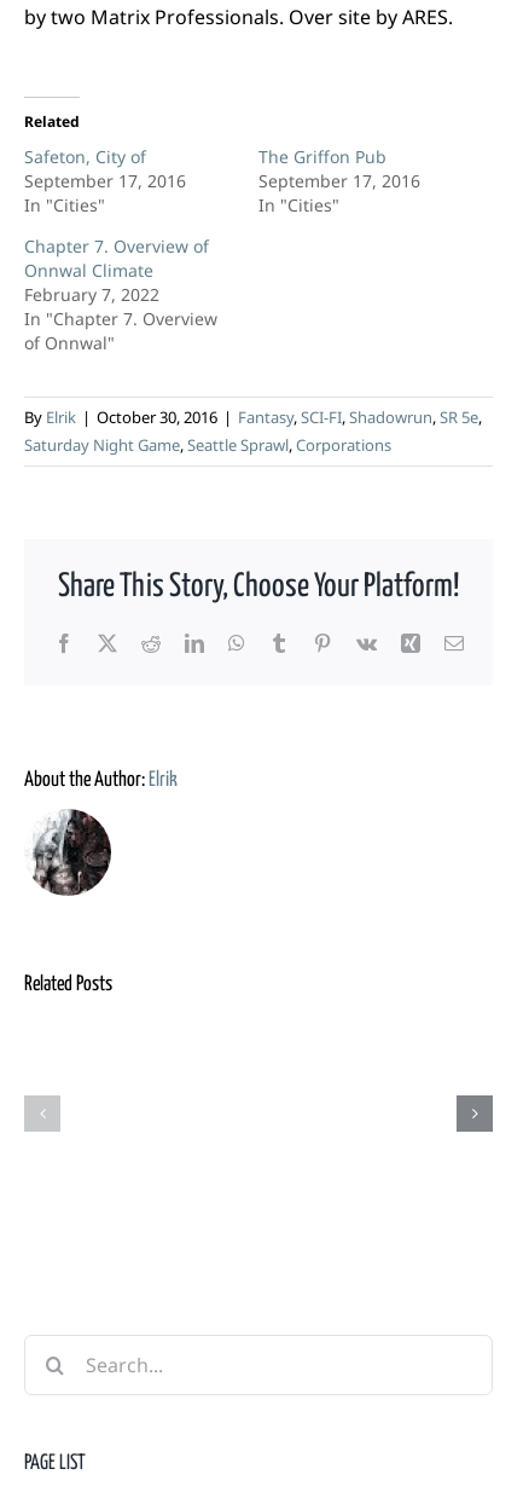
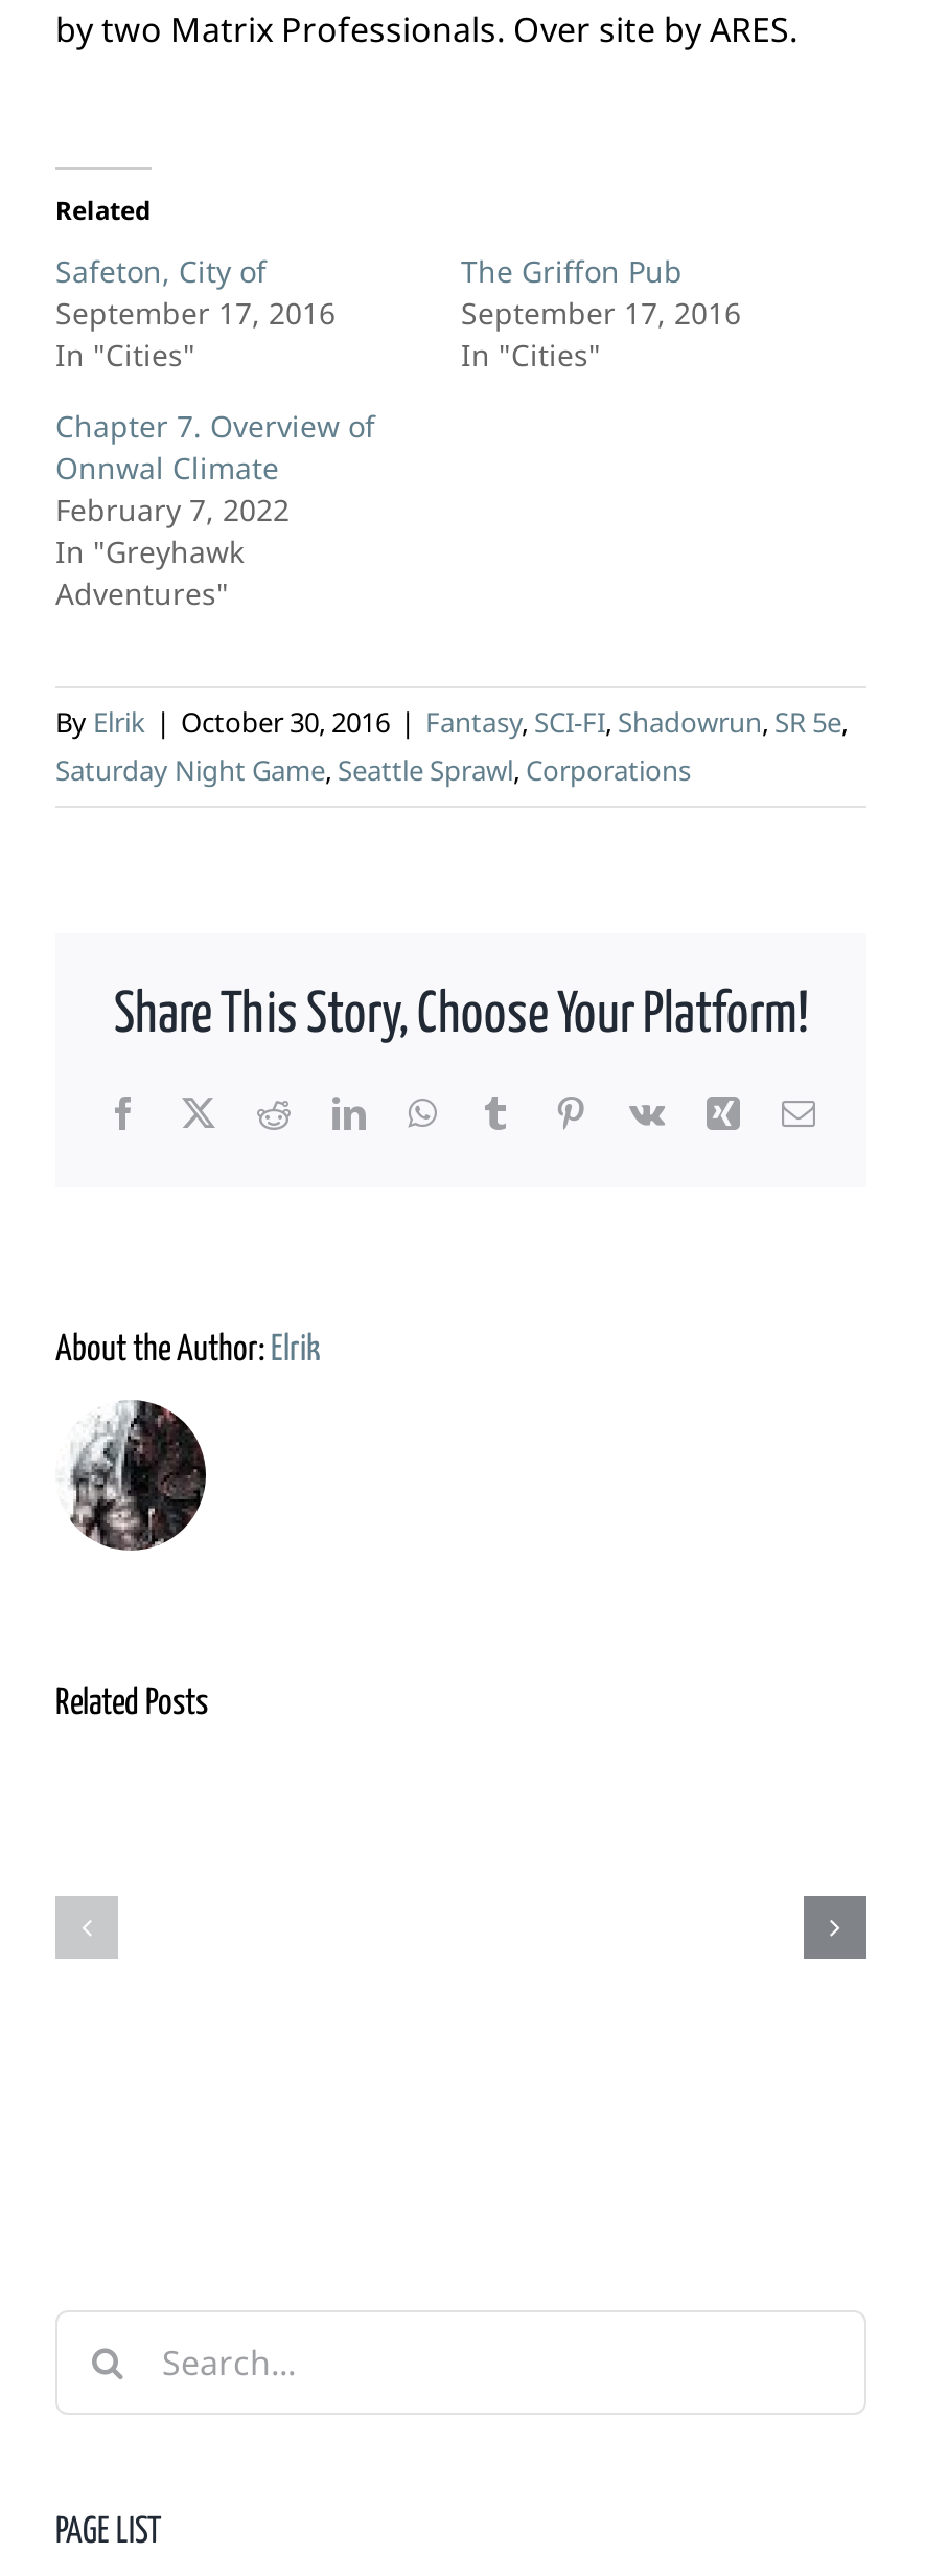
[24,307,217,355] In "Chapter 7. Overview | of Onnwal" -> [55,532,244,614] In "Greyhawk | Adventures"

